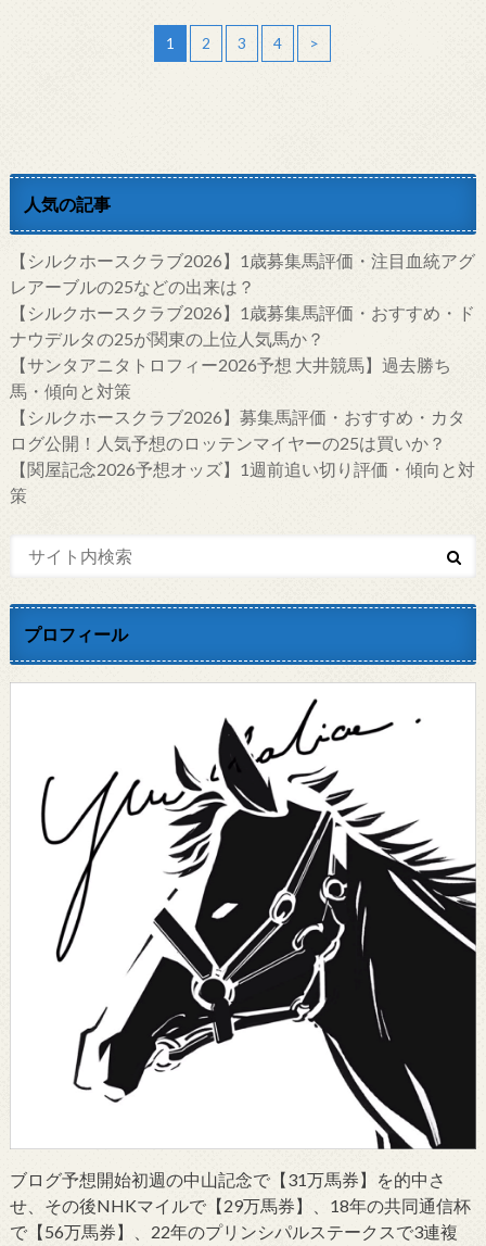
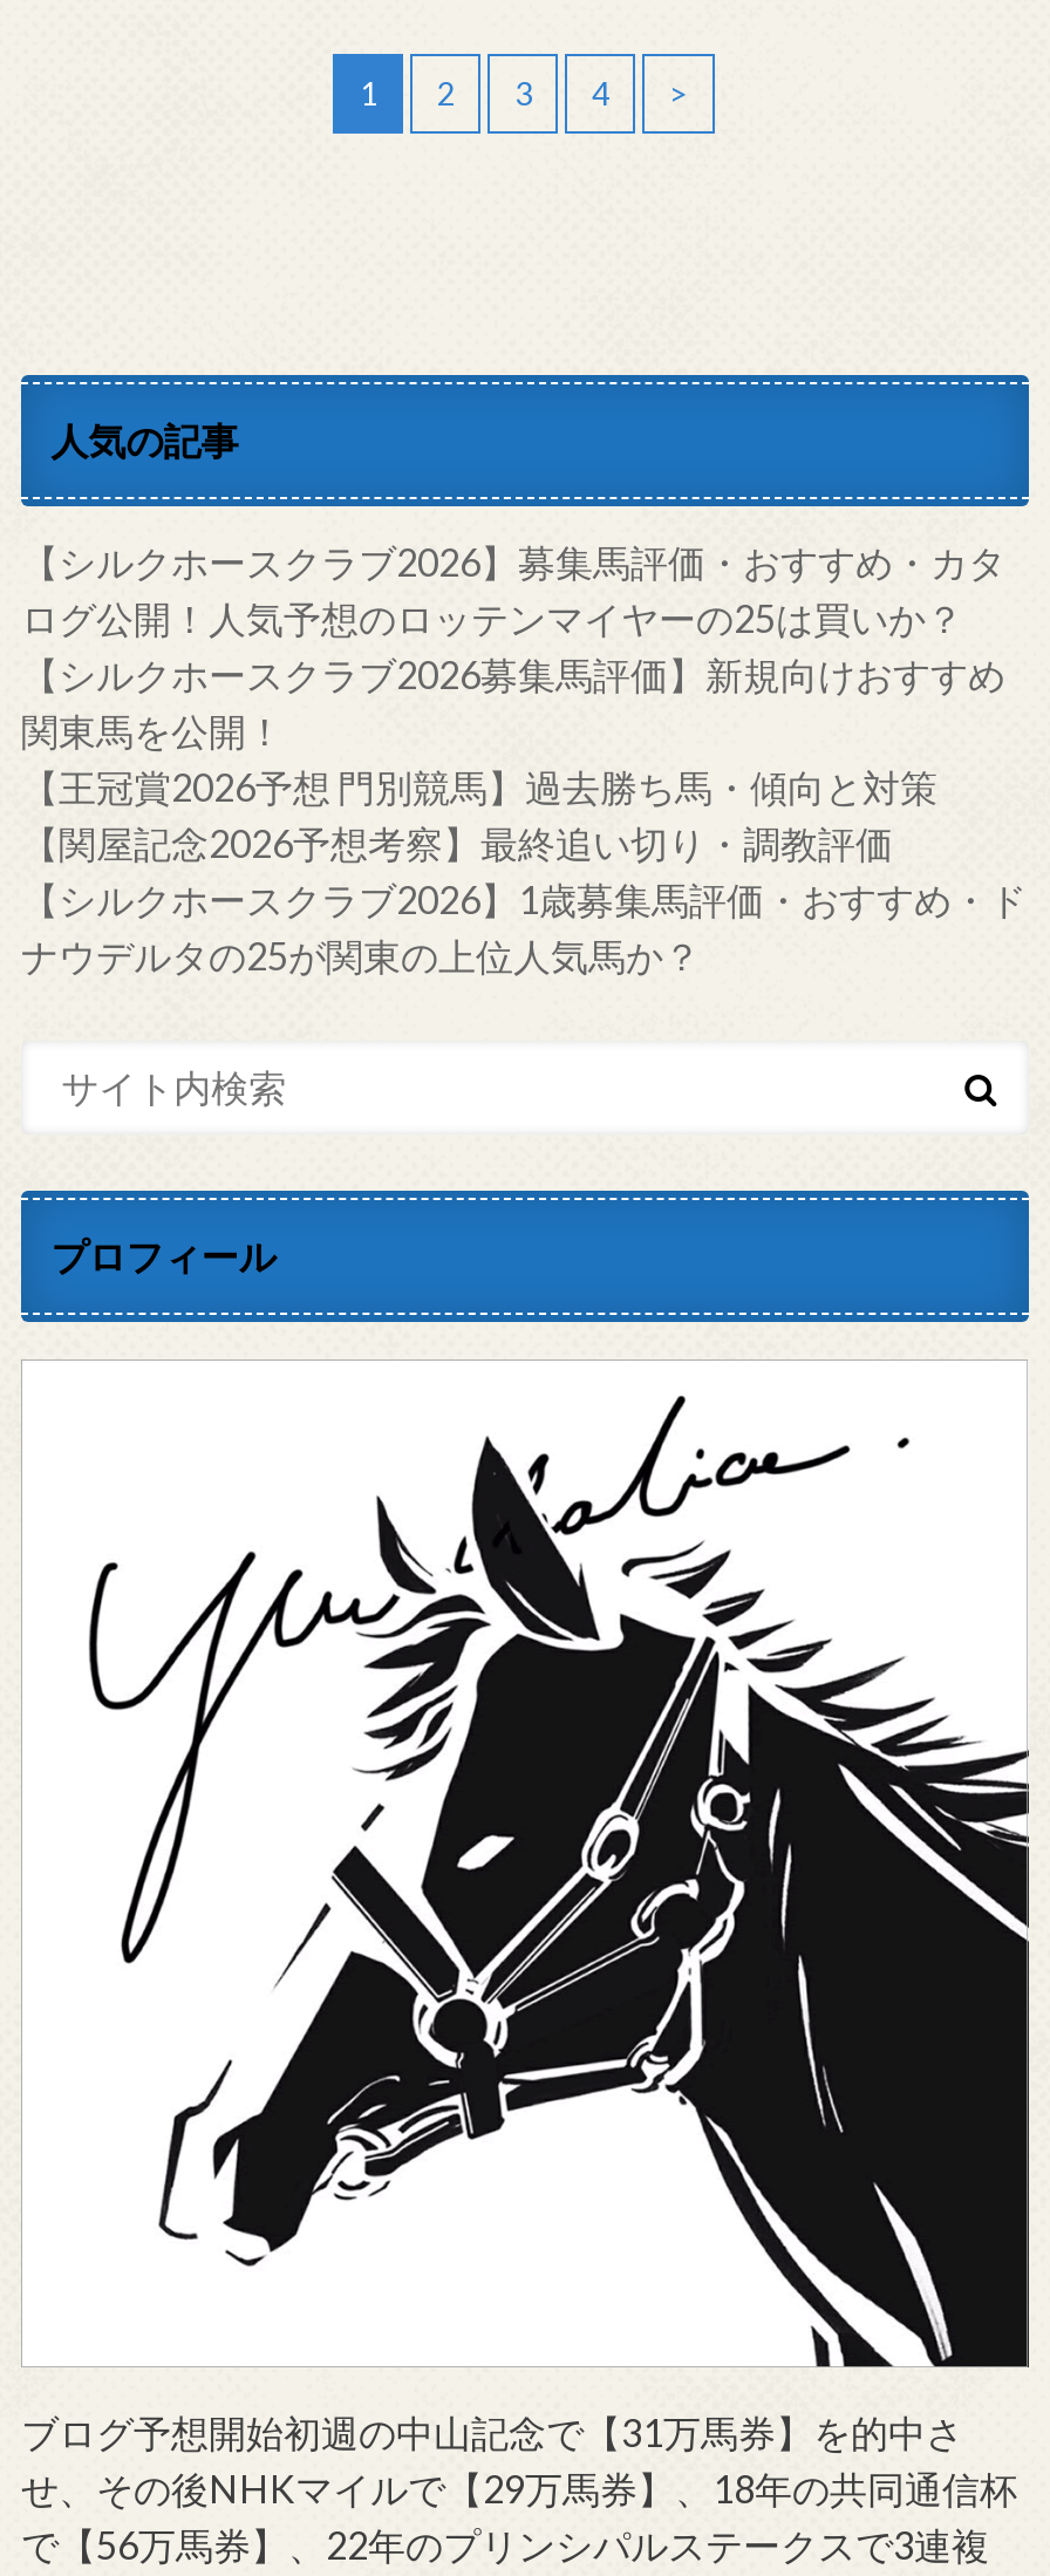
[10,250,475,297] 【シルクホースクラブ2026】1歳募集馬評価・注目血統アグ | レアーブルの25などの出来は？ -> [21,652,1005,865] 【シルクホースクラブ2026募集馬評価】新規向けおすすめ | 関東馬を公開！ | 【王冠賞2026予想 門別競馬】過去勝ち馬・傾向と対策 | 【関屋記念2026予想考察】最終追い切り・調教評価
moved [10,302,475,349] -> [21,877,1027,978]: 【シルクホースクラブ2026】1歳募集馬評価・おすすめ・ド | ナウデルタの25が関東の上位人気馬か？
[10,354,475,505] 【サンタアニタトロフィー2026予想 大井競馬】過去勝ち | 馬・傾向と対策 | 【関屋記念2026予想オッズ】1週前追い切り評価・傾向と対 | 策 -> none
moved [10,406,465,453] -> [21,539,1005,640]: 【シルクホースクラブ2026】募集馬評価・おすすめ・カタ | ログ公開！人気予想のロッテンマイヤーの25は買いか？

